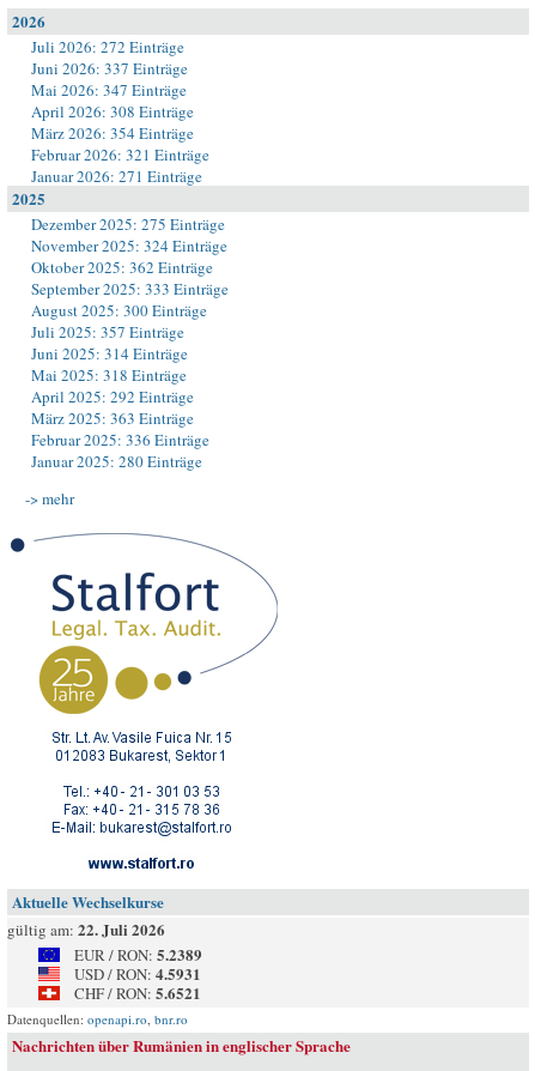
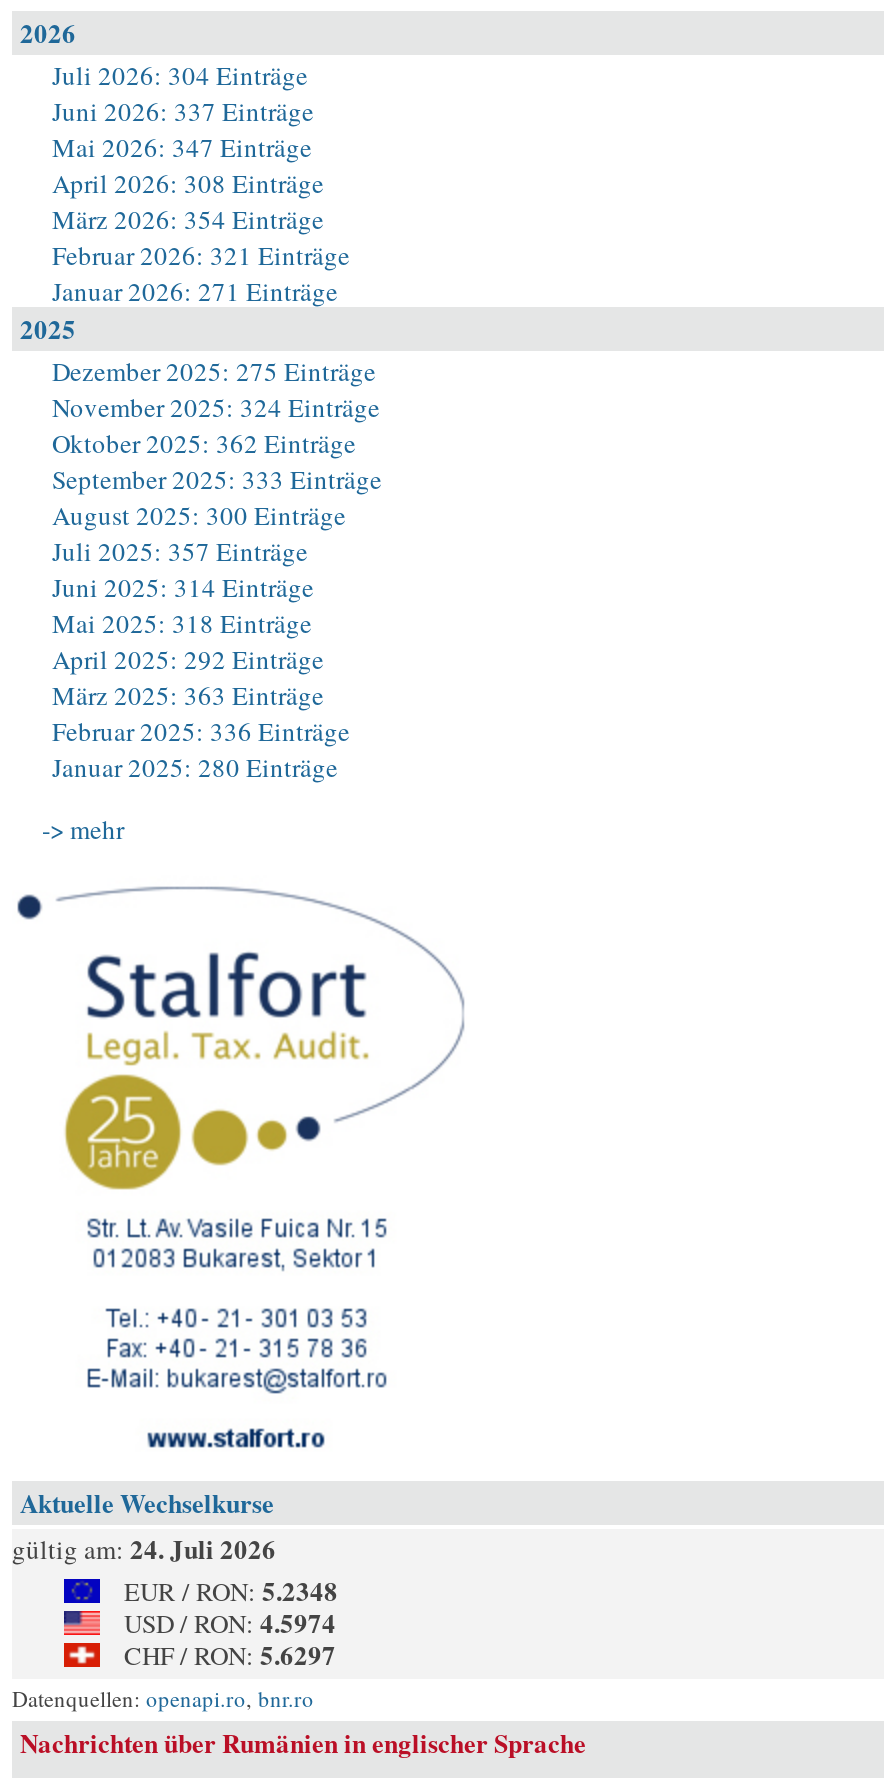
[31,36,184,58] Juli 2026: 272 Einträge -> [52,57,308,93] Juli 2026: 304 Einträge
[7,918,165,940] gültig am: 22. Juli 2026 -> [12,1529,276,1567] gültig am: 24. Juli 2026
[74,943,202,966] EUR / RON: 5.2389 -> [124,1571,338,1609] EUR / RON: 5.2348
[74,962,201,985] USD / RON: 4.5931 -> [124,1603,336,1641] USD / RON: 4.5974
[74,981,201,1004] CHF / RON: 5.6521 -> [124,1635,336,1673] CHF / RON: 5.6297

